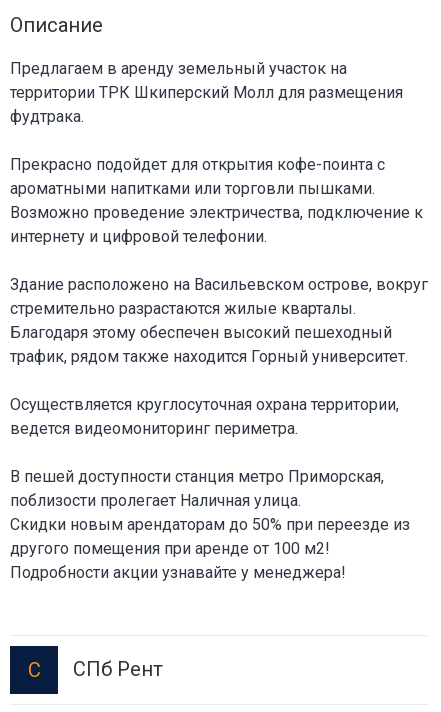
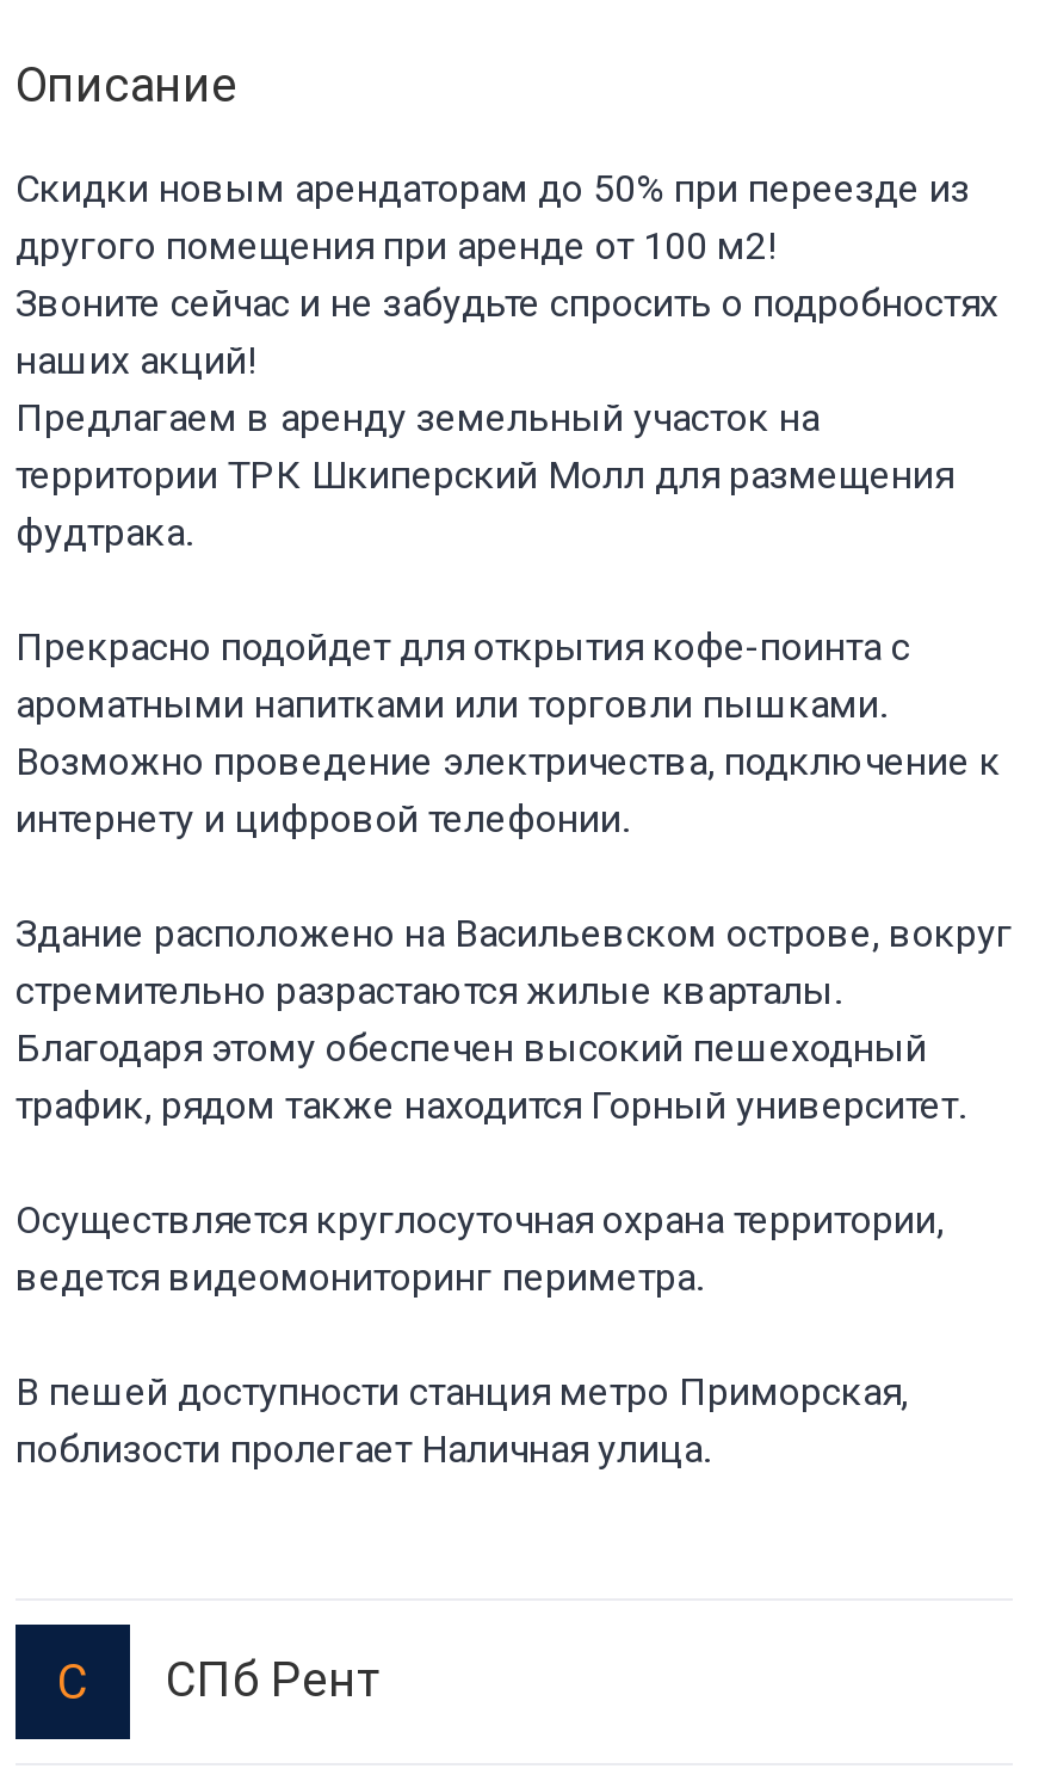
none -> [16,280,998,382] Звоните сейчас и не забудьте спросить о подробностях | наших акций!
moved [10,59,428,510] -> [16,394,1013,1471]: Предлагаем в аренду земельный участок на | территории ТРК Шкиперский Молл для размещения | фудтрака. | ... | В пешей доступности станция метро Приморская, | поблизости пролегает Наличная улица.
moved [10,515,410,558] -> [16,165,970,268]: Скидки новым арендаторам до 50% при переезде из | другого помещения при аренде от 100 м2!
[10,563,346,582] Подробности акции узнавайте у менеджера! -> none

